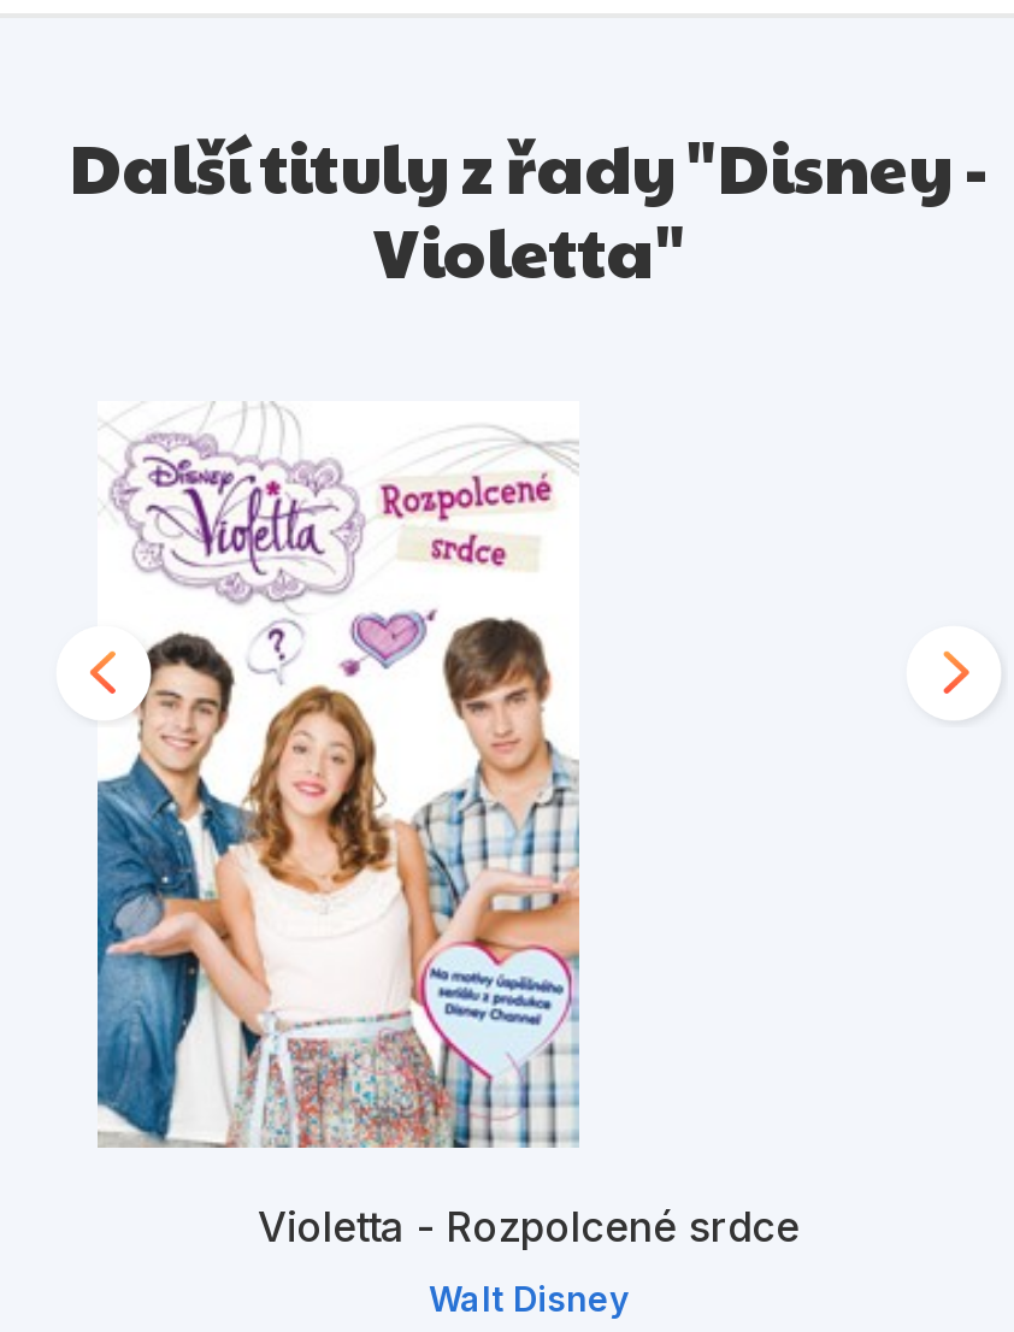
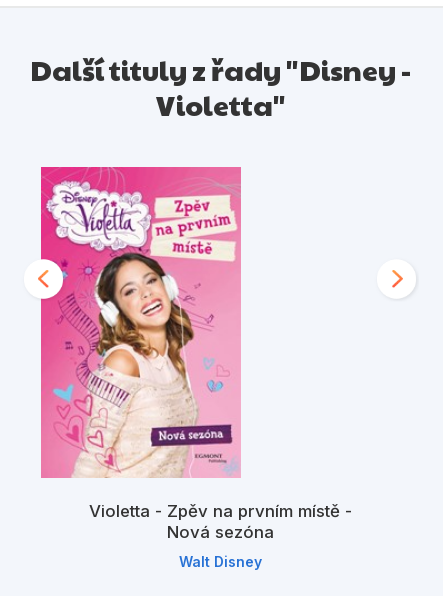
[95,401,800,1251] [image] | Violetta - Rozpolcené srdce -> [40,166,351,542] [image] | Violetta - Zpěv na prvním místě - | Nová sezóna

